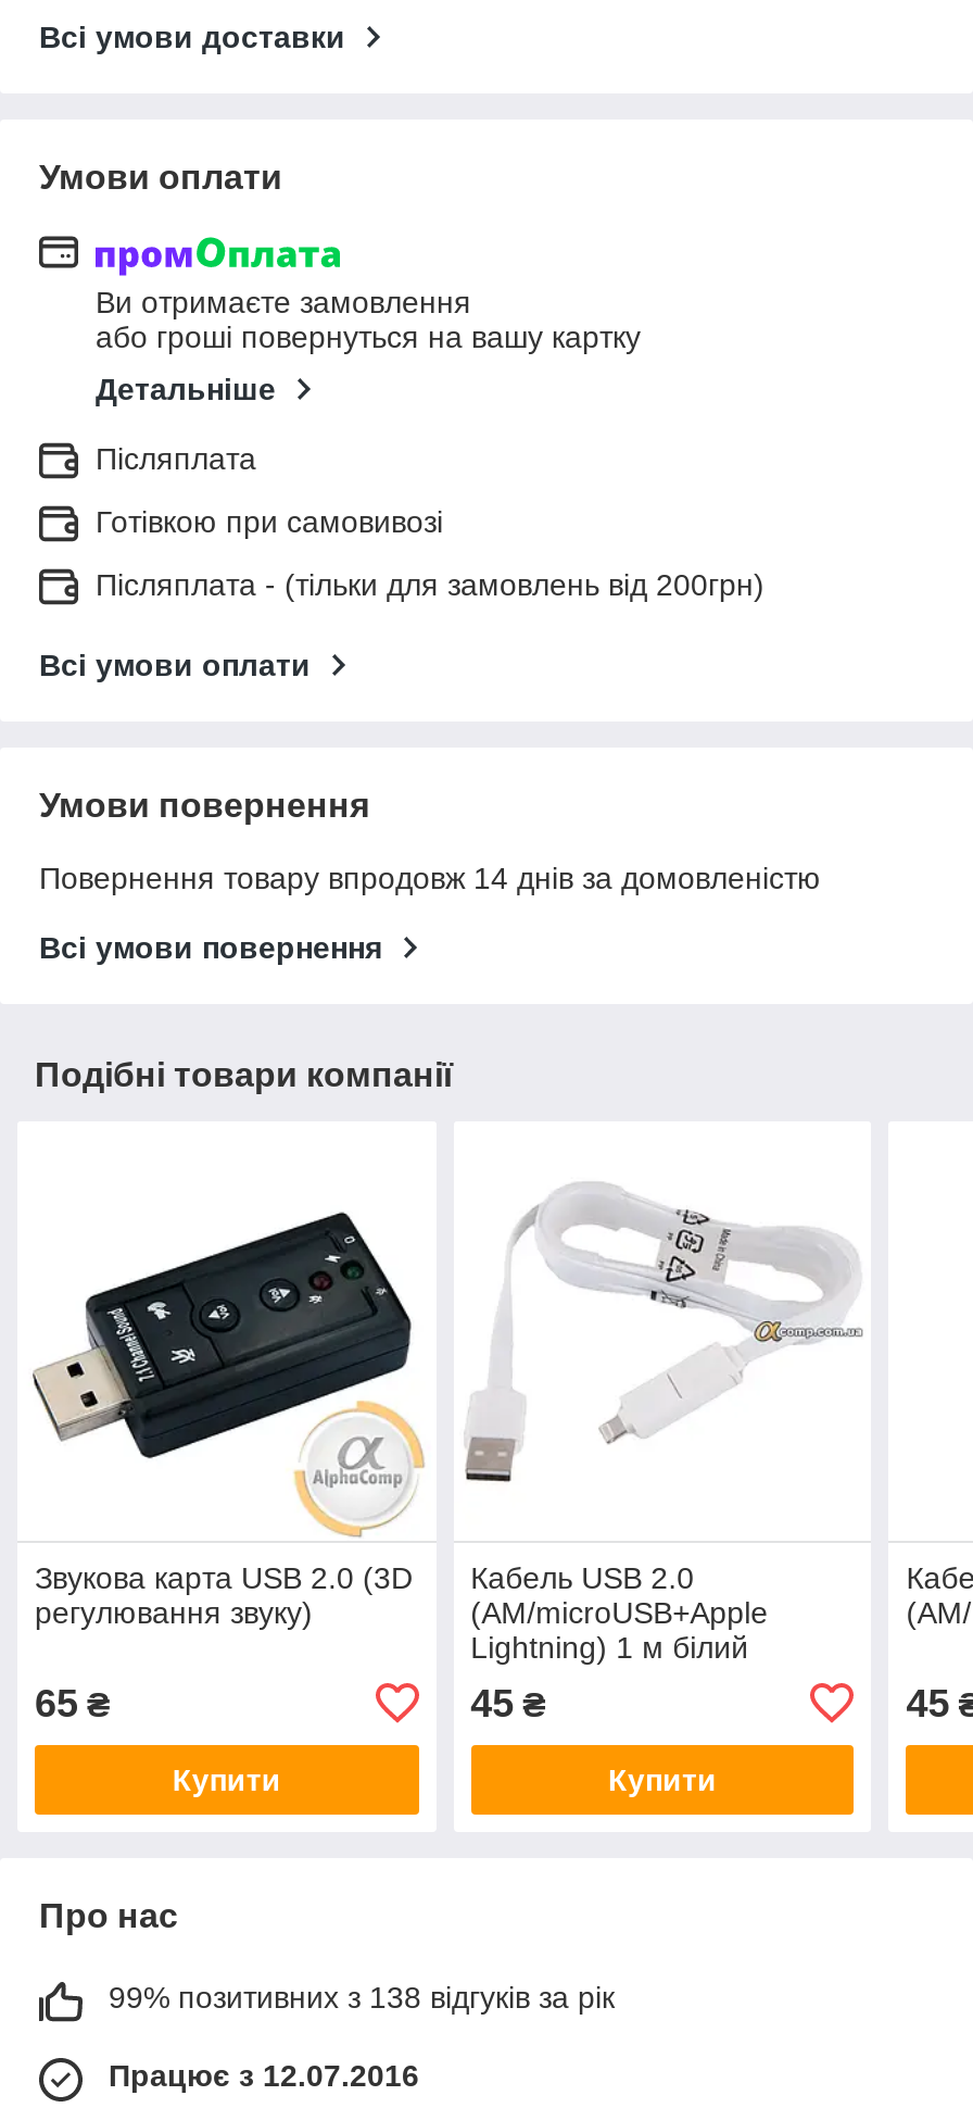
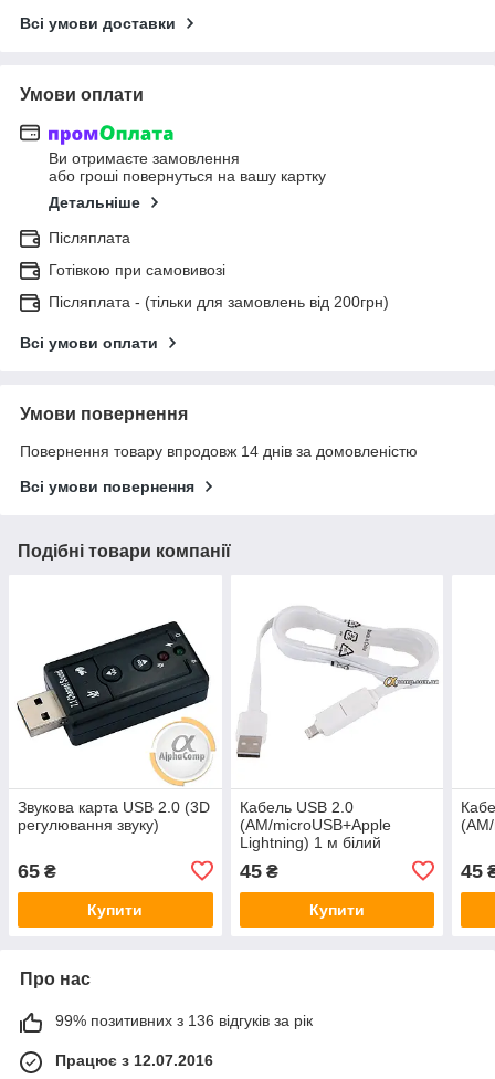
[109,1979,615,2014] 99% позитивних з 138 відгуків за рік -> [55,1011,313,1029] 99% позитивних з 136 відгуків за рік

